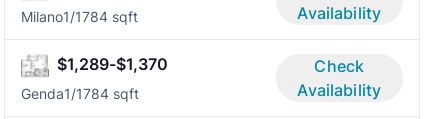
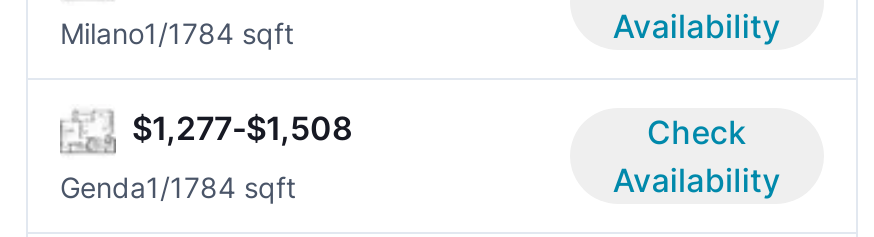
[57,54,168,74] $1,289-$1,370 -> [132,108,352,148] $1,277-$1,508

